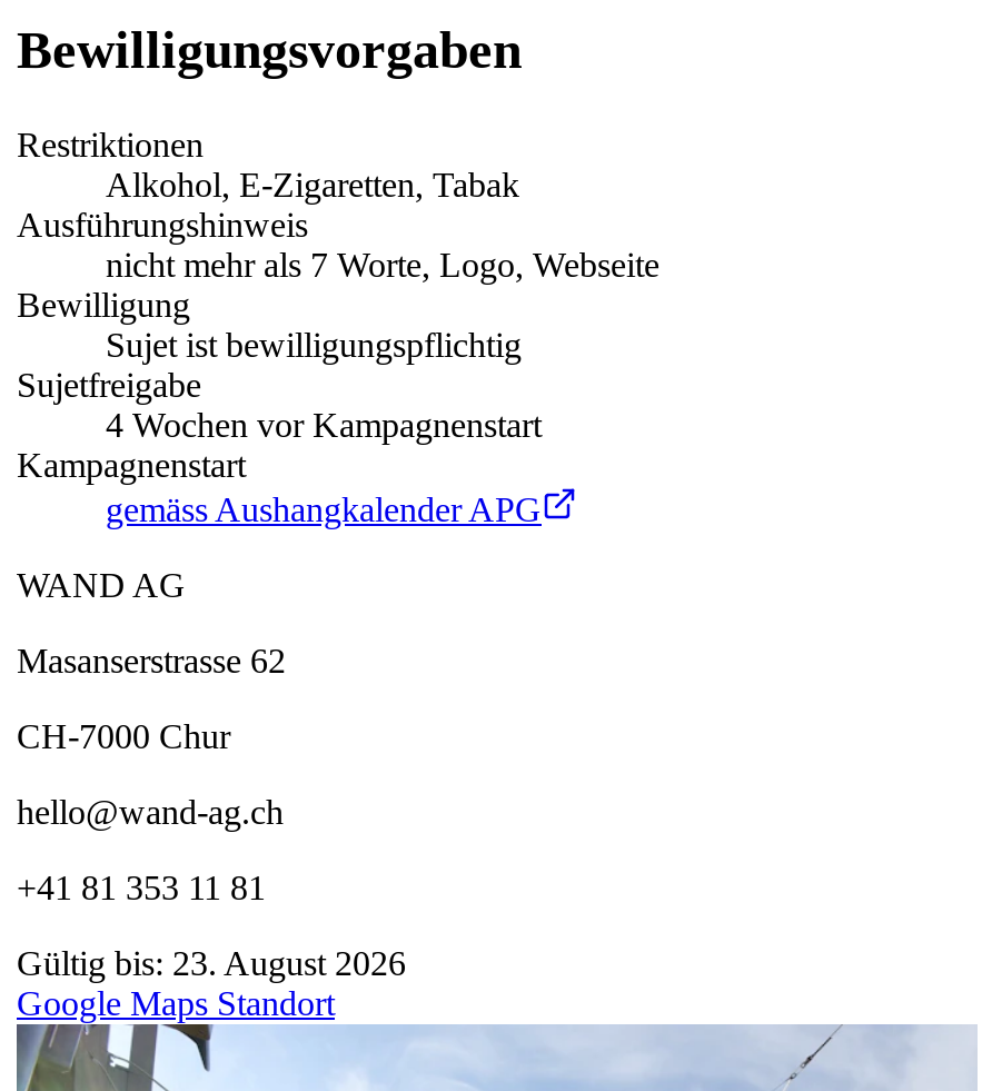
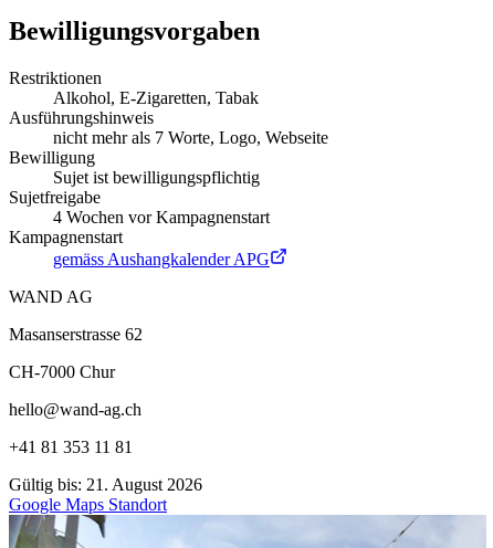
[17,945,406,982] Gültig bis: 23. August 2026 -> [9,475,202,494] Gültig bis: 21. August 2026

